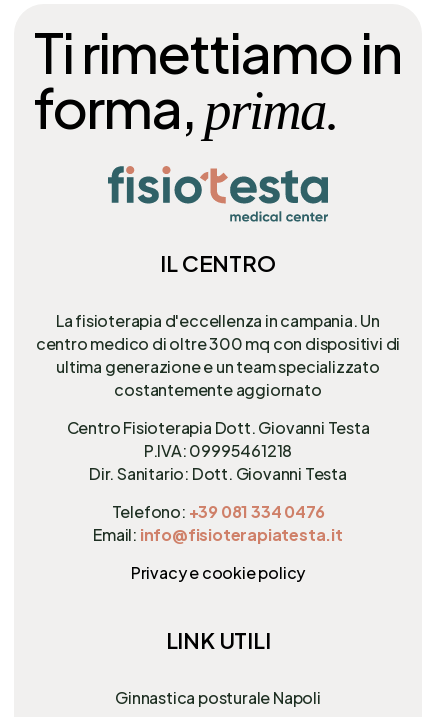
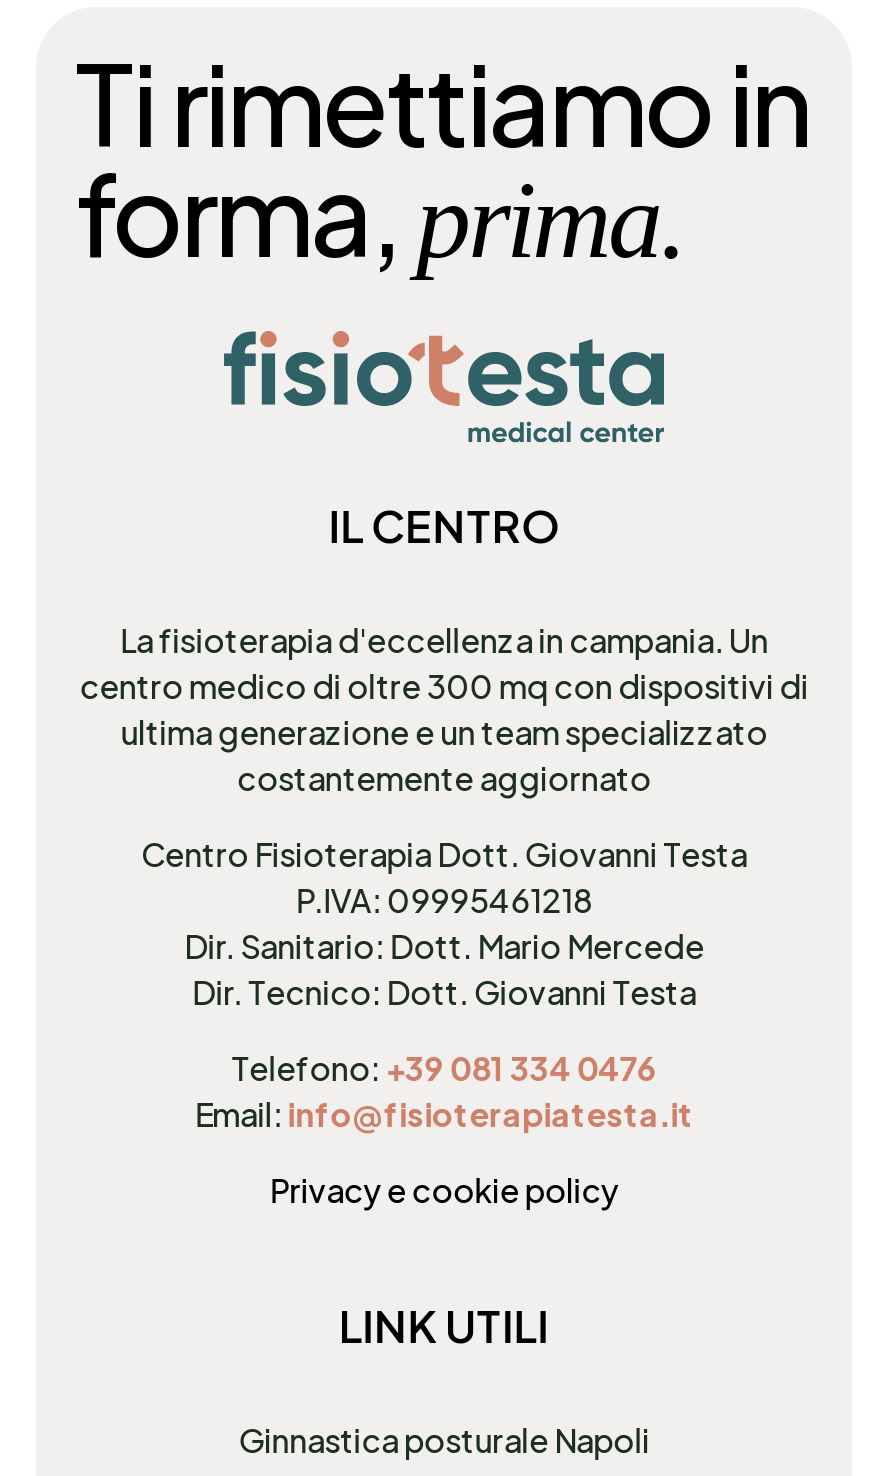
[89,463,347,484] Dir. Sanitario: Dott. Giovanni Testa -> [184,926,704,1014] Dir. Sanitario: Dott. Mario Mercede | Dir. Tecnico: Dott. Giovanni Testa

